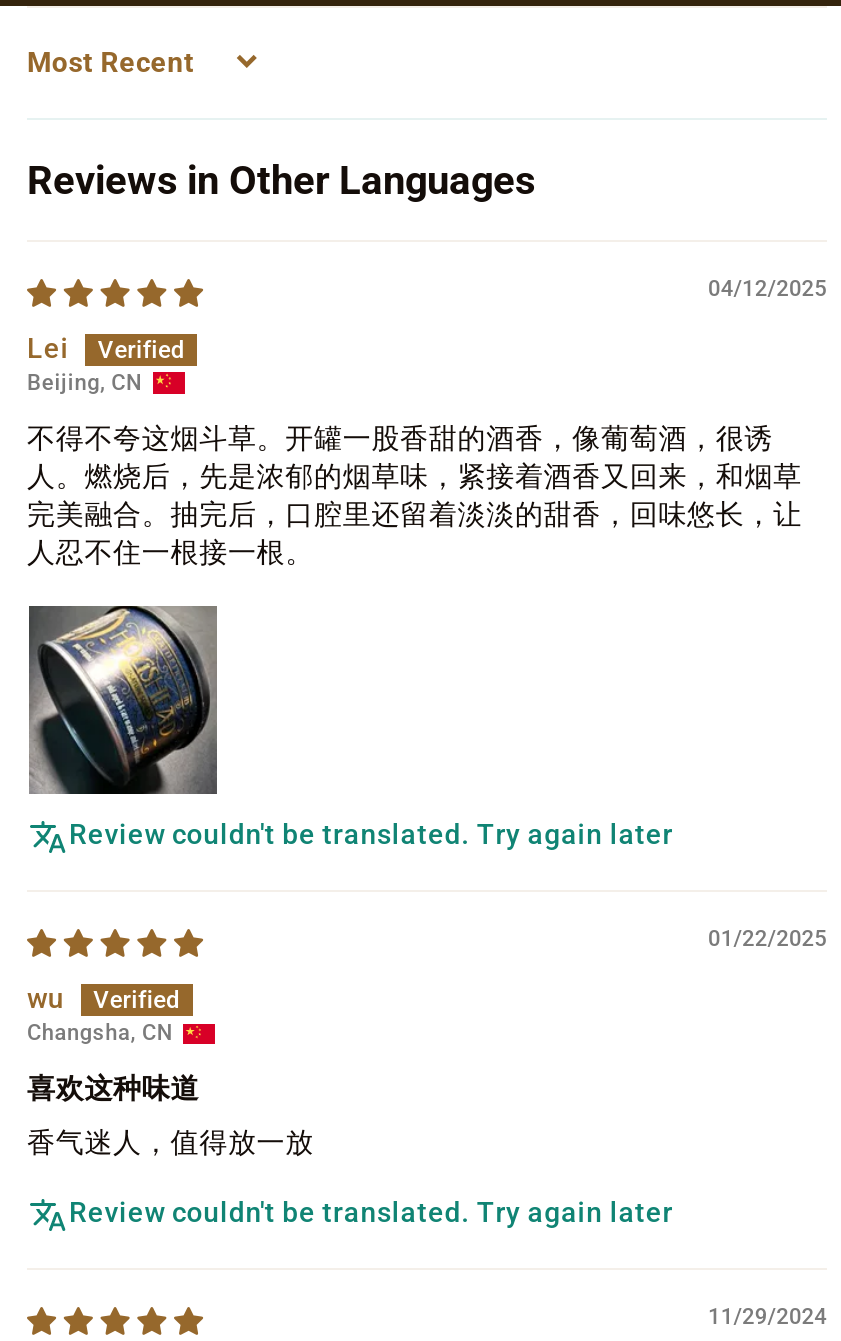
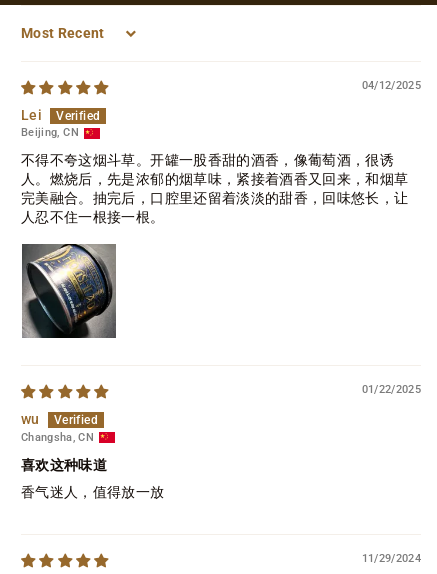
[27,155,535,203] Reviews in Other Languages -> none
[69,818,673,850] Review couldn't be translated. Try again later -> none
[69,1196,673,1228] Review couldn't be translated. Try again later -> none

